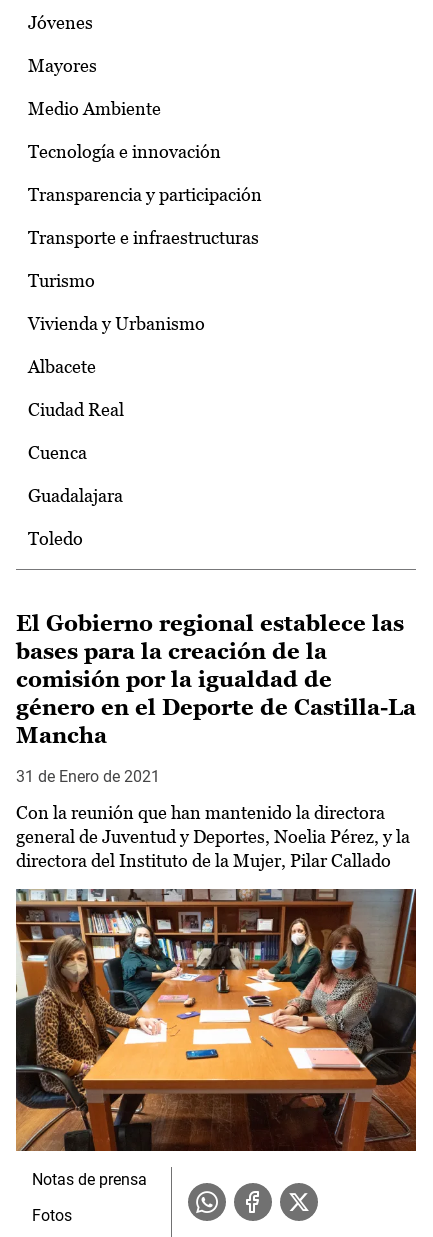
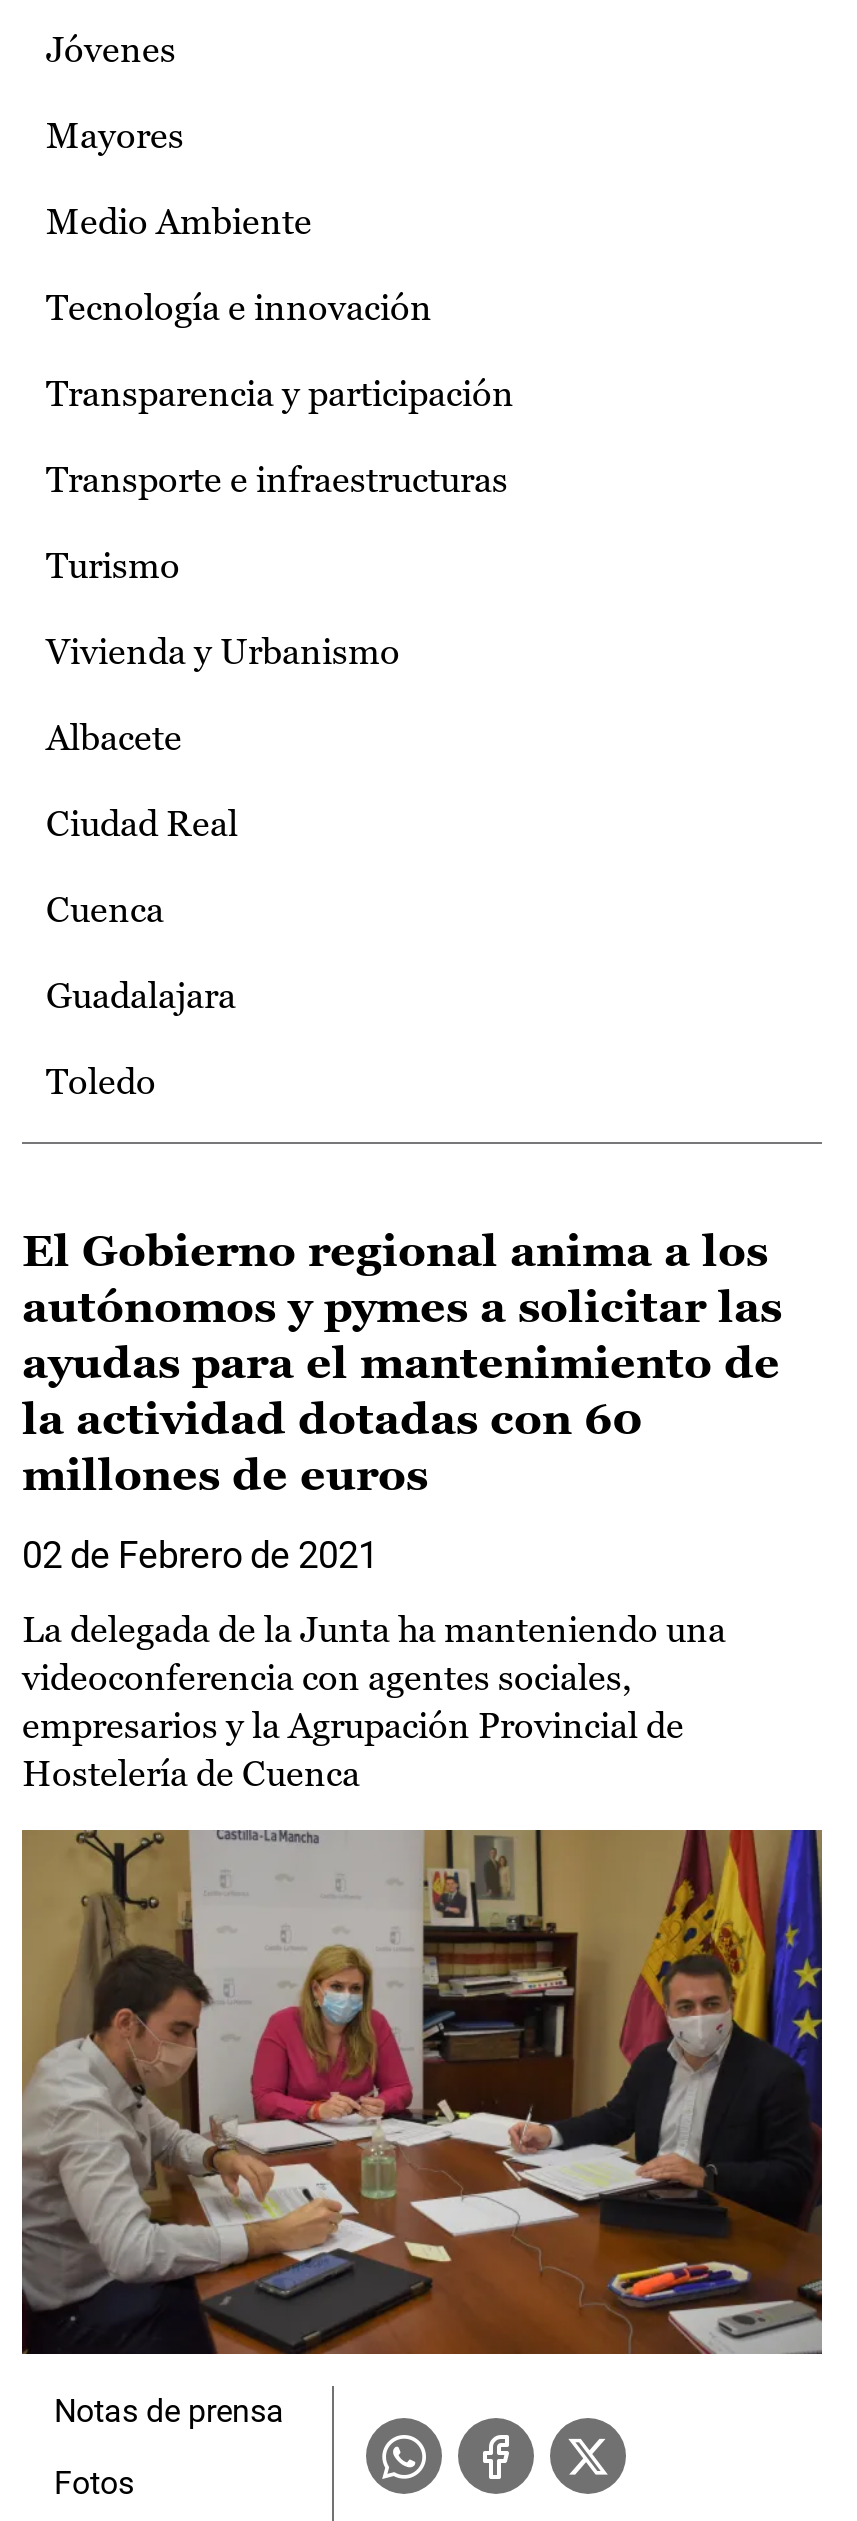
[16,611,416,748] El Gobierno regional establece las | bases para la creación de la | comisión por la igualdad de | género en el Deporte de Castilla-La | Mancha -> [22,1226,782,1500] El Gobierno regional anima a los | autónomos y pymes a solicitar las | ayudas para el mantenimiento de | la actividad dotadas con 60 | millones de euros
[16,767,160,786] 31 de Enero de 2021 -> [22,1534,378,1576] 02 de Febrero de 2021
[16,802,410,871] Con la reunión que han mantenido la directora | general de Juventud y Deportes, Noelia Pérez, y la | directora del Instituto de la Mujer, Pilar Callado -> [22,1608,726,1794] La delegada de la Junta ha manteniendo una | videoconferencia con agentes sociales, | empresarios y la Agrupación Provincial de | Hostelería de Cuenca
[15,888,417,1152] [image] -> [20,1828,824,2356] [image]

